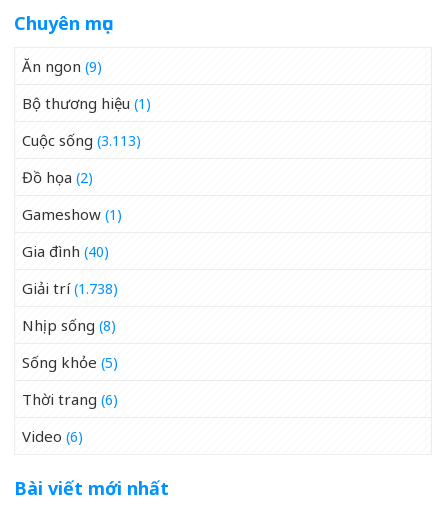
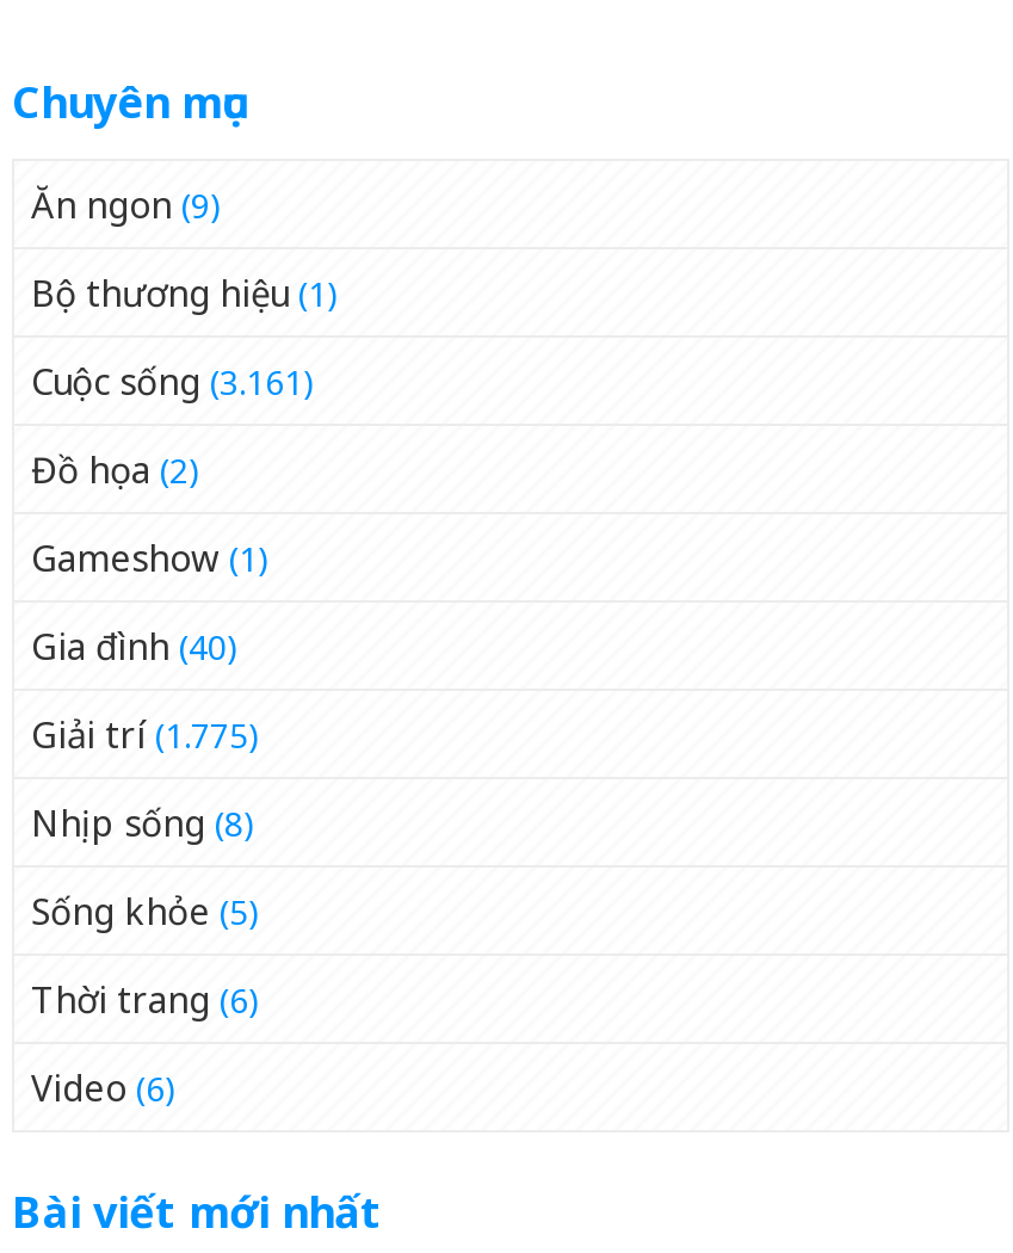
[22,130,141,150] Cuộc sống (3.113) -> [31,357,315,405] Cuộc sống (3.161)
[22,278,118,298] Giải trí (1.738) -> [31,710,260,758] Giải trí (1.775)

